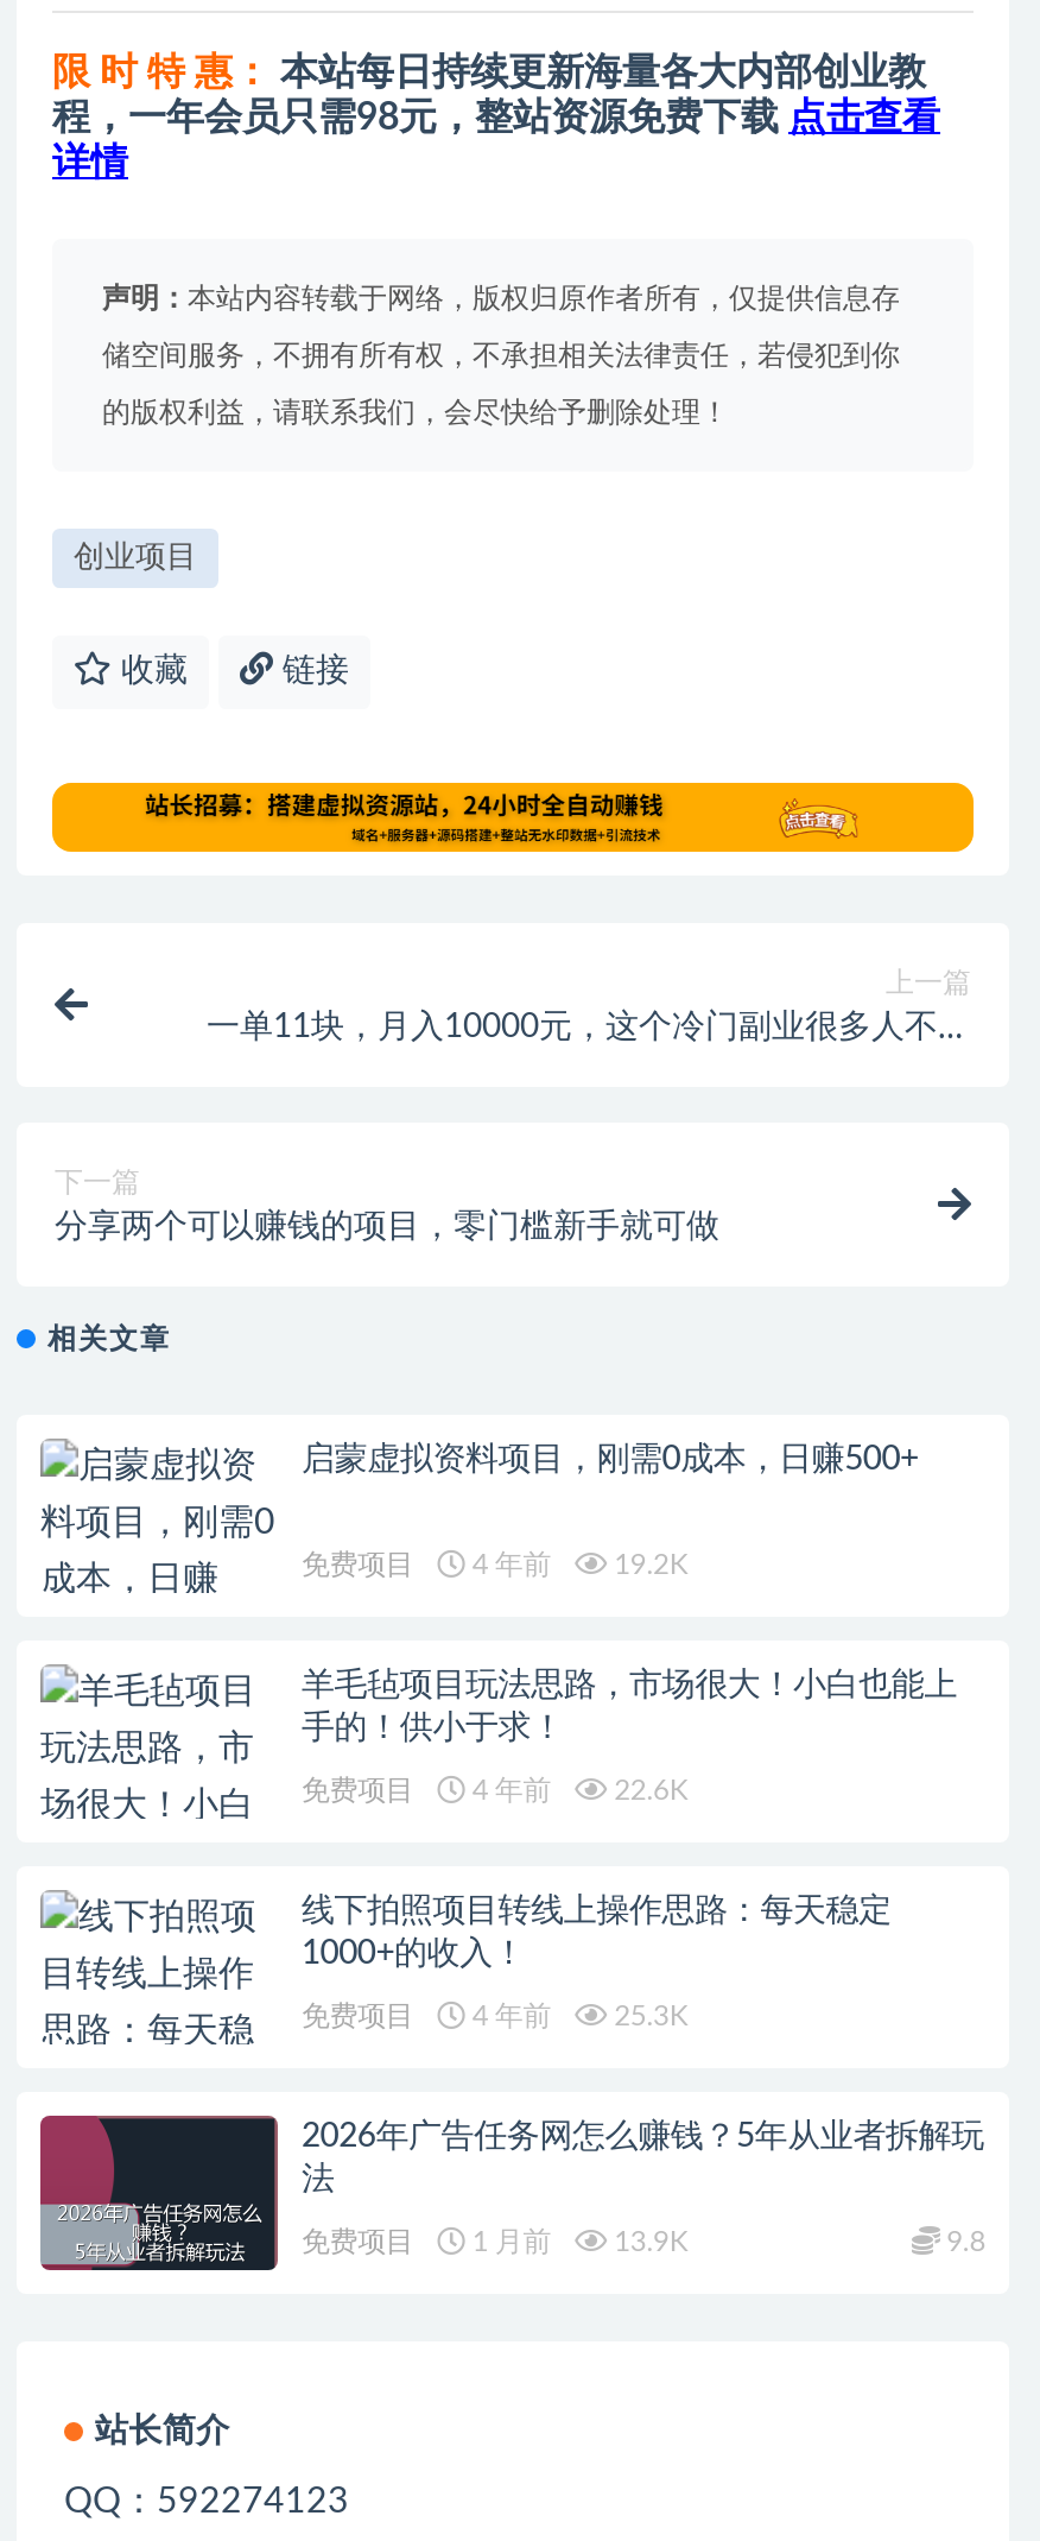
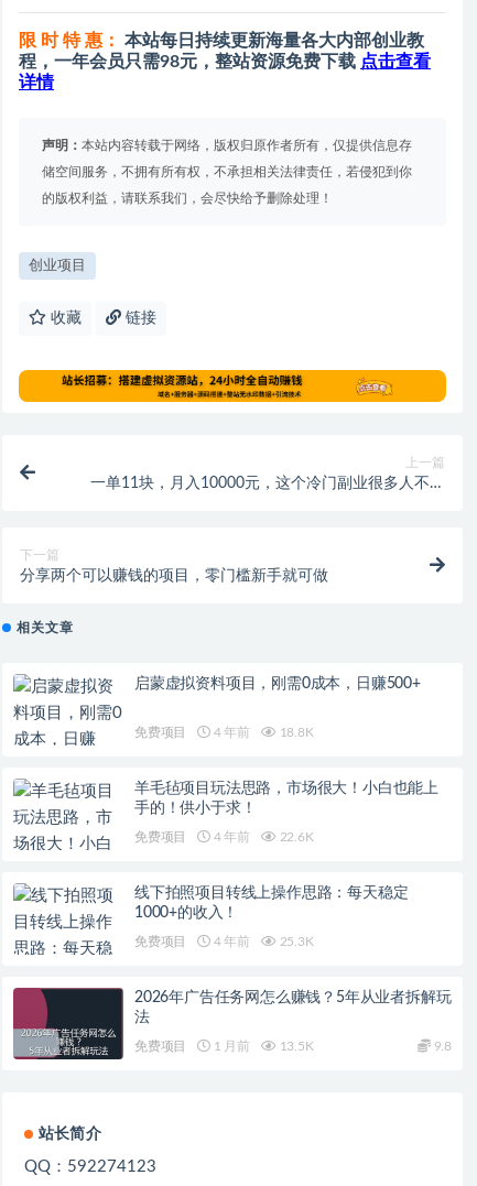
[302,1551,688,1580] 免费项目 4 年前 19.2K -> [134,726,314,739] 免费项目 4 年前 18.8K
[302,2228,688,2257] 免费项目 1 月前 13.9K -> [134,1040,314,1053] 免费项目 1 月前 13.5K

